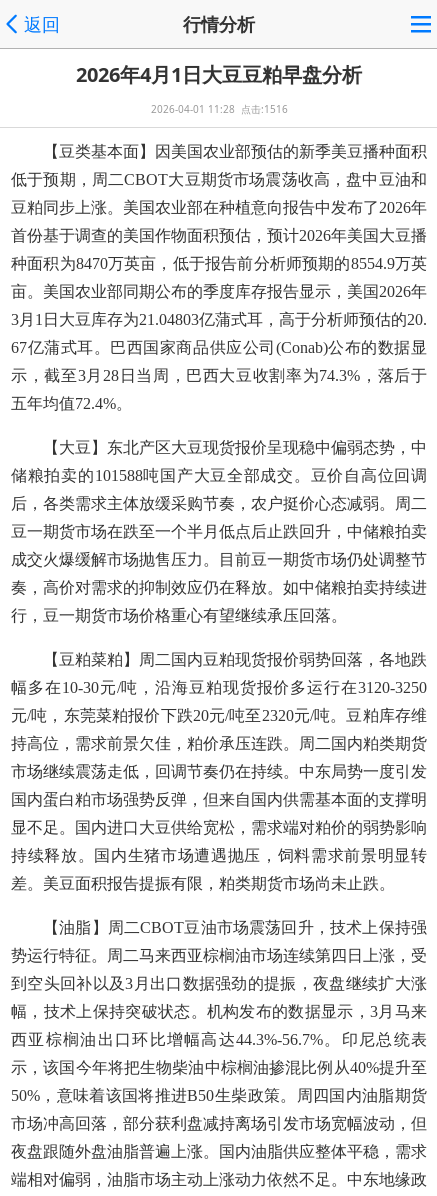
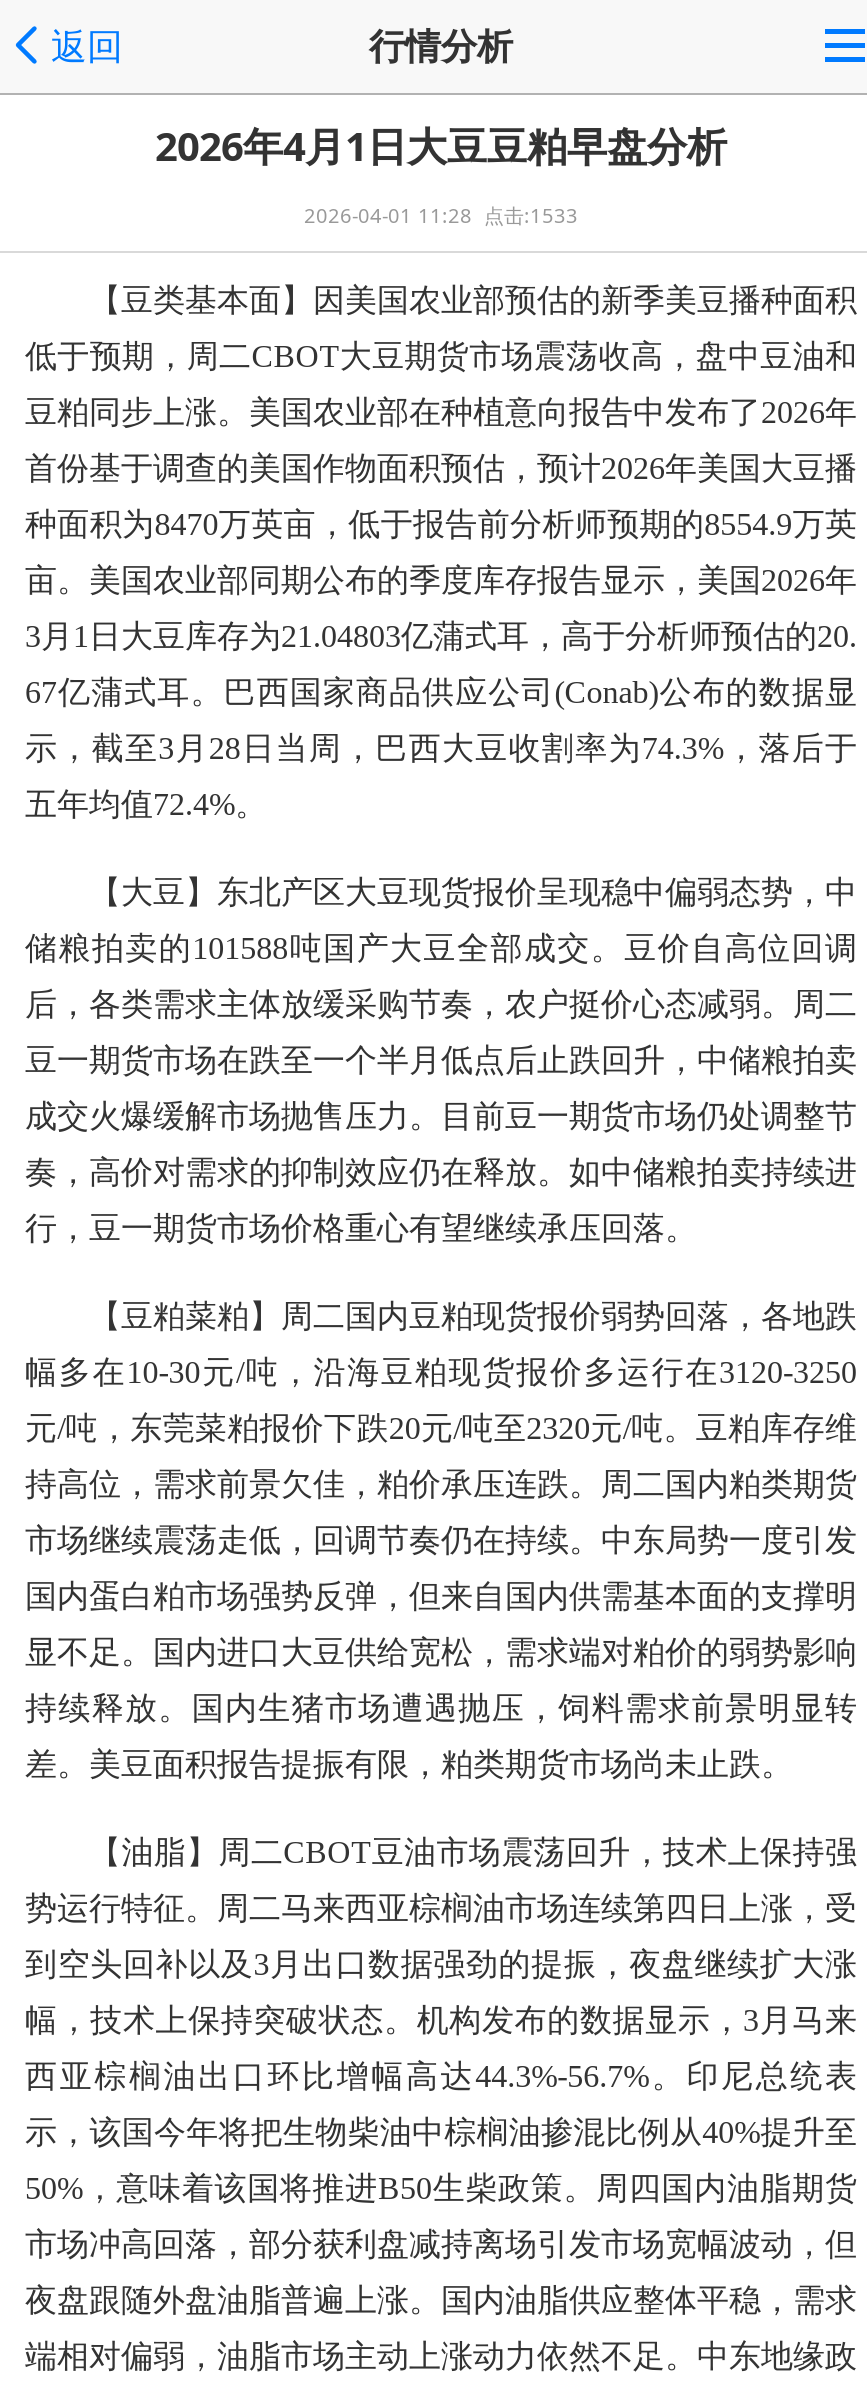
[150,102,287,116] 2026-04-01 11:28 点击:1516 -> [304,201,578,229] 2026-04-01 11:28 点击:1533

